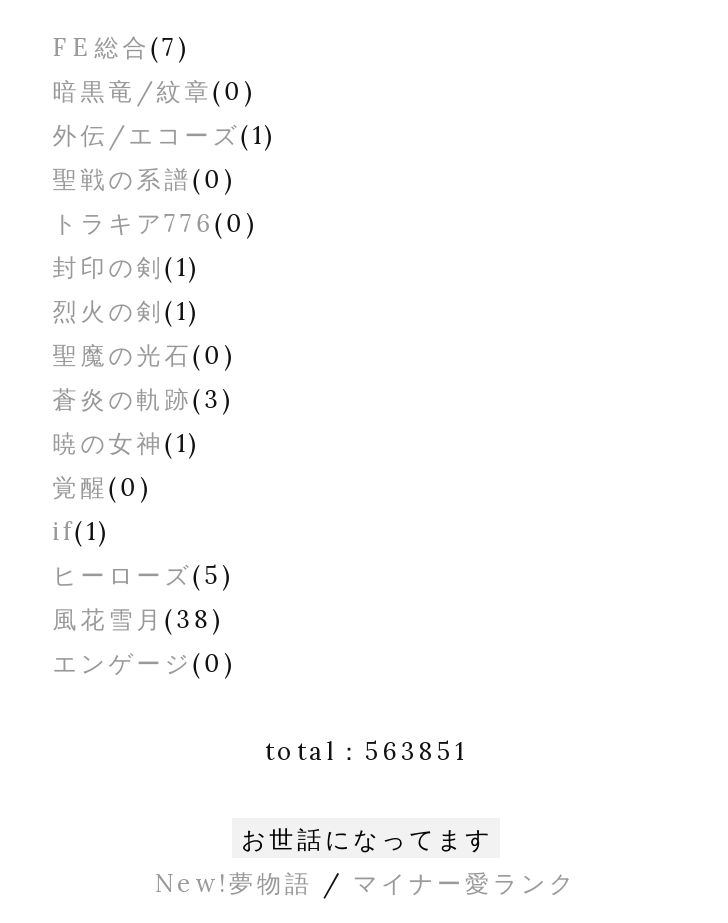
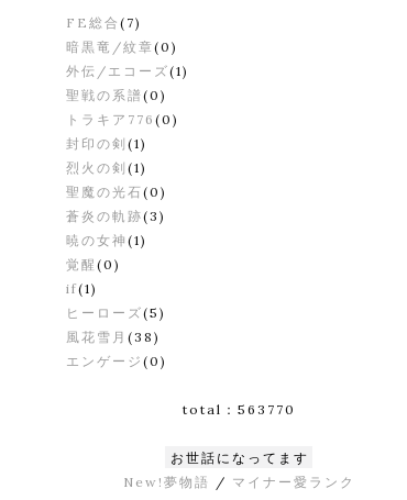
[265,736,467,766] total：563851 -> [182,401,295,418] total：563770

